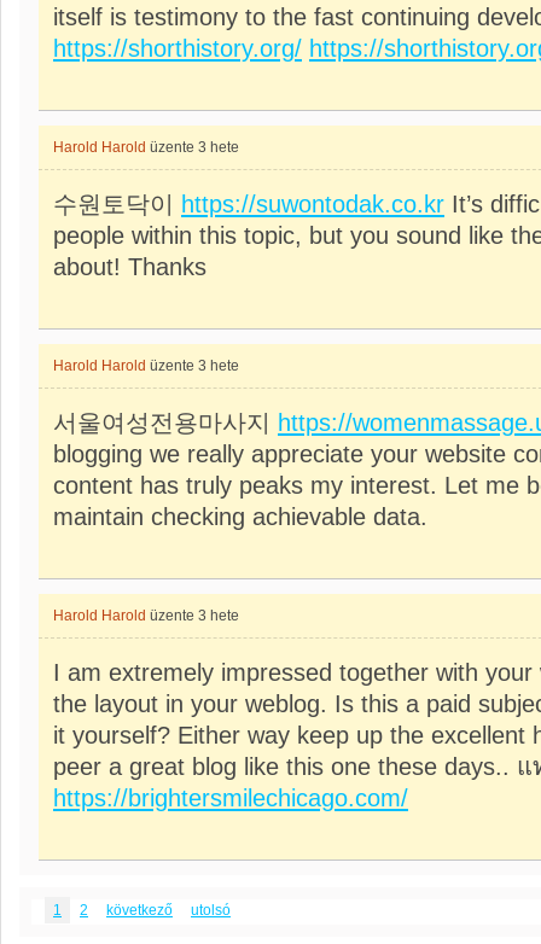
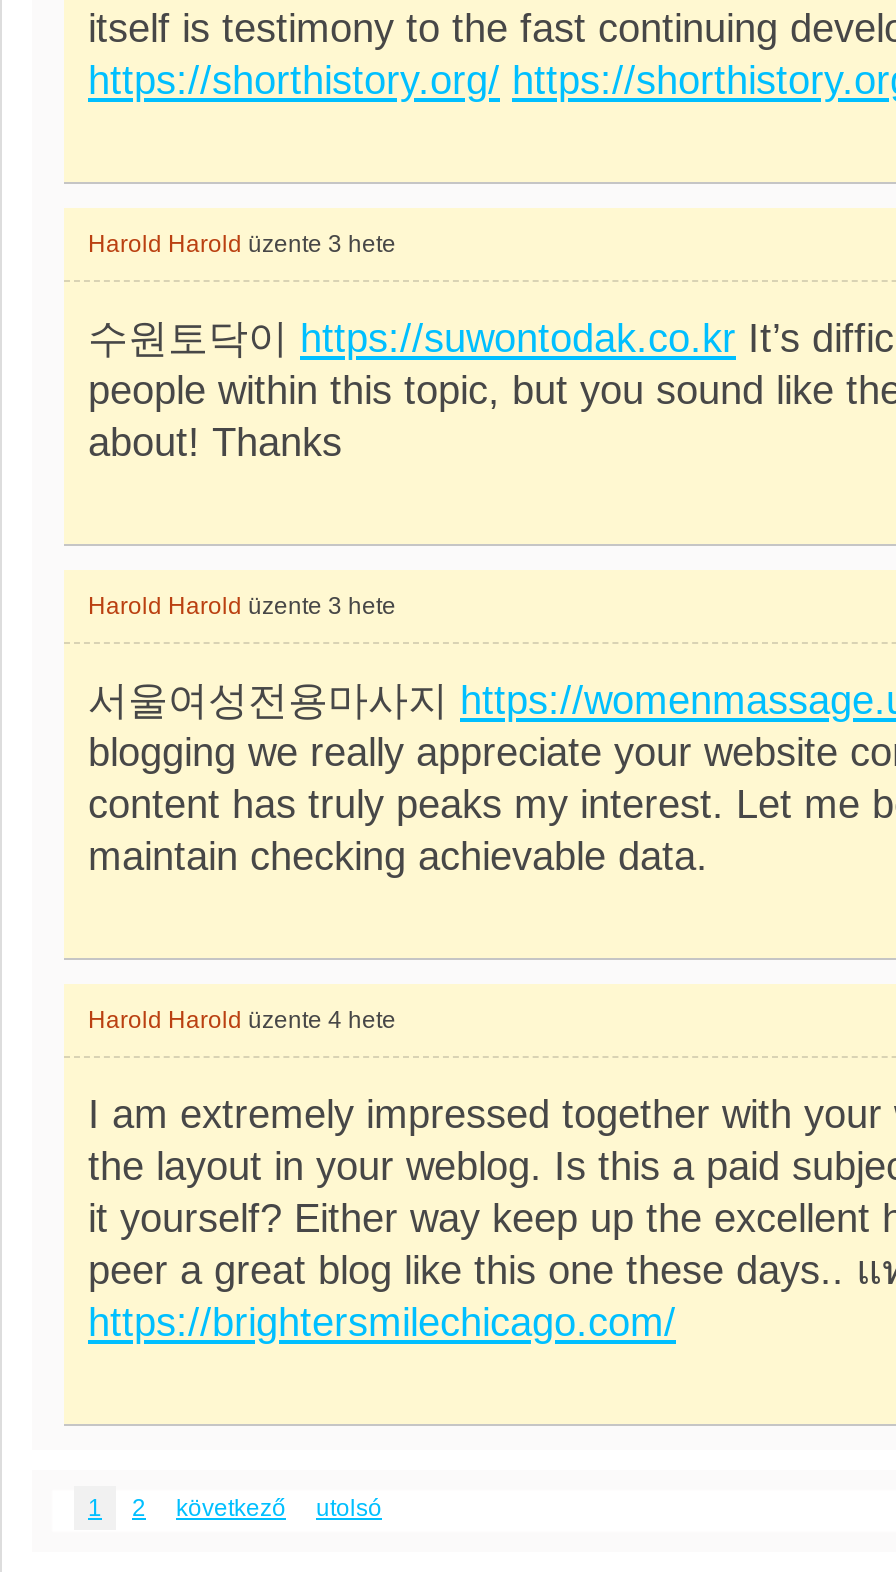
[53,607,239,624] Harold Harold üzente 3 hete -> [88,1006,396,1034] Harold Harold üzente 4 hete

